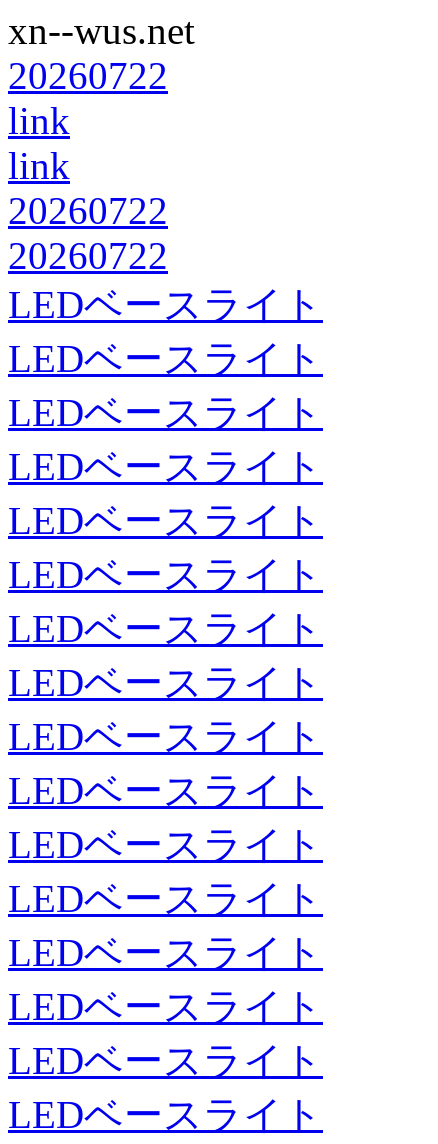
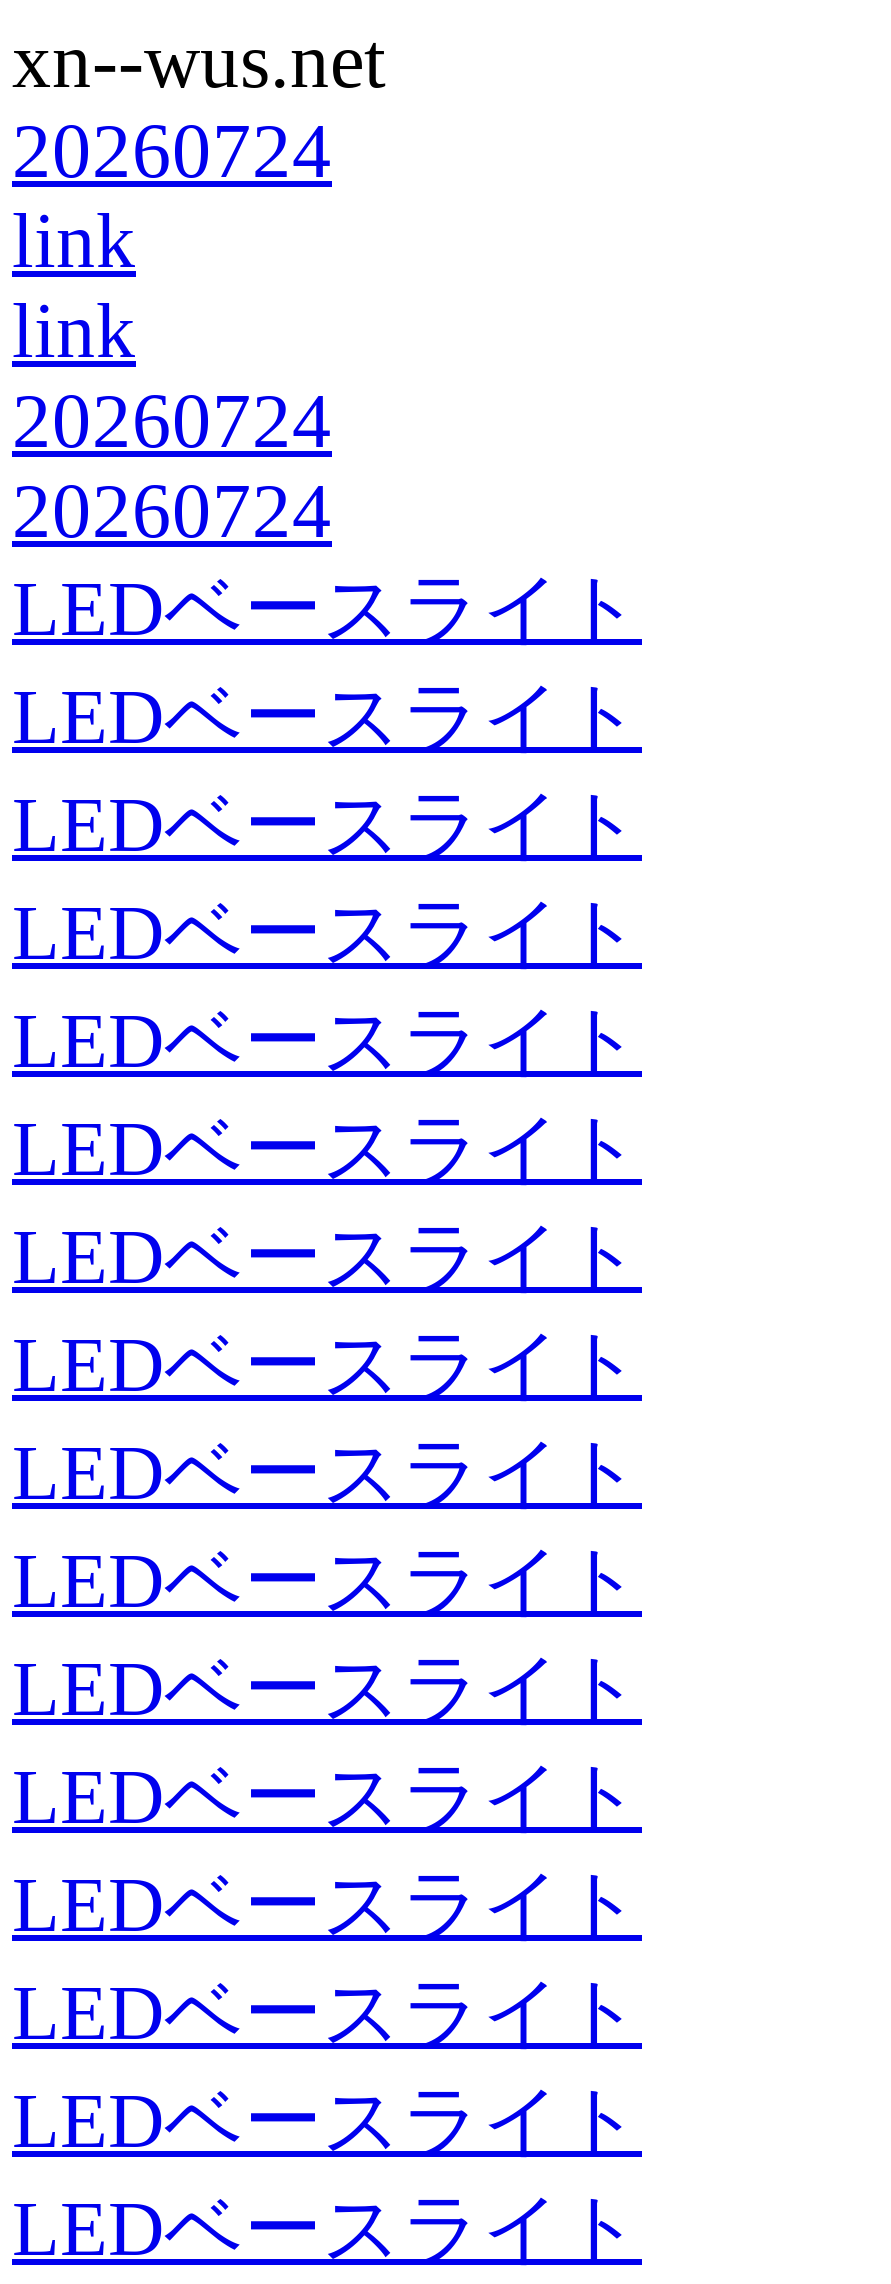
[8,54,168,97] 20260722 -> [12,107,332,193] 20260724
[8,189,168,232] 20260722 -> [12,377,332,463] 20260724
[8,234,168,277] 20260722 -> [12,467,332,553] 20260724

